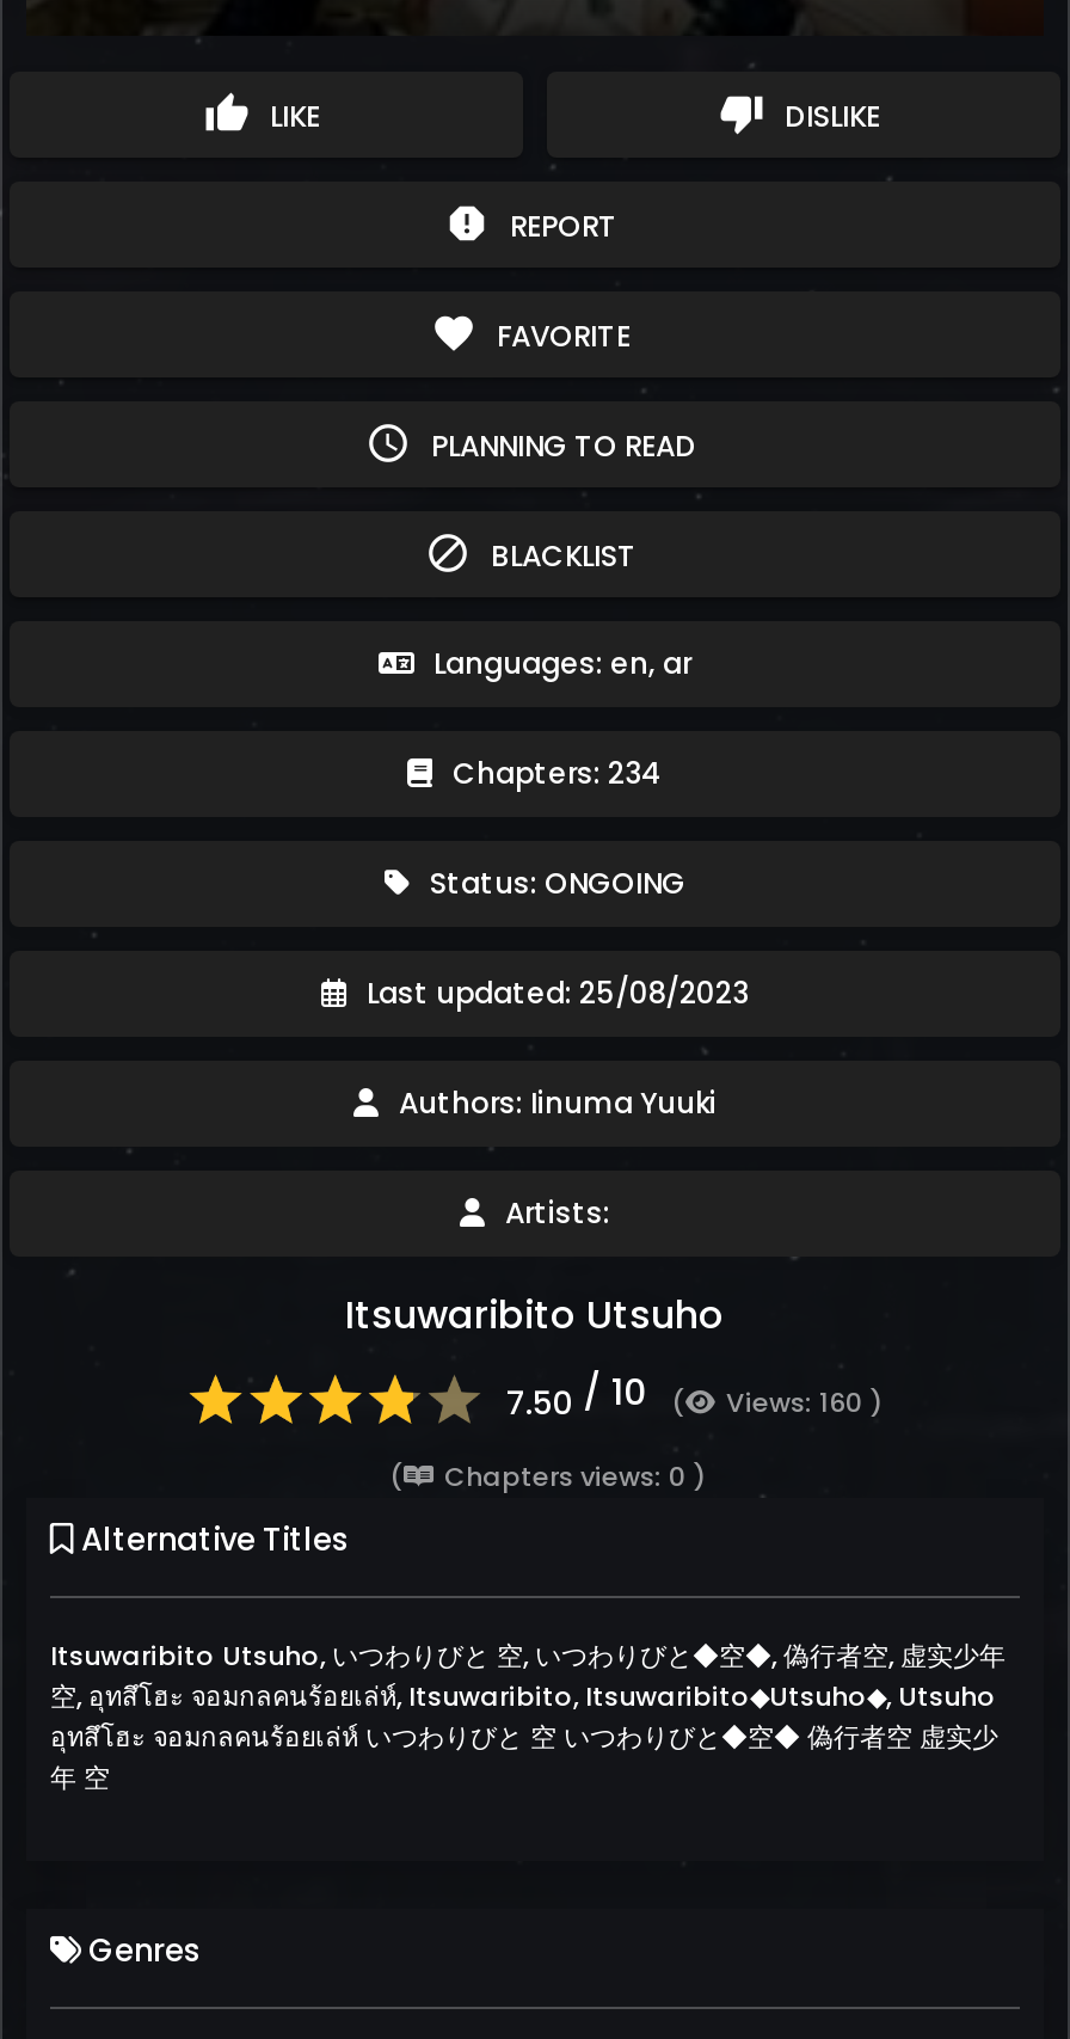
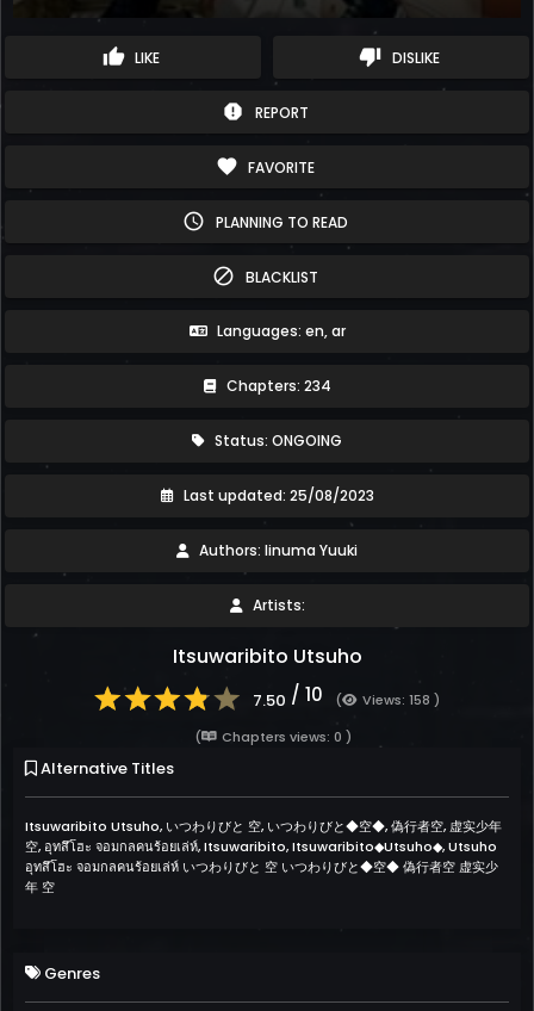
[726,1383,881,1421] Views: 160 ) -> [362,690,440,709] Views: 158 )

